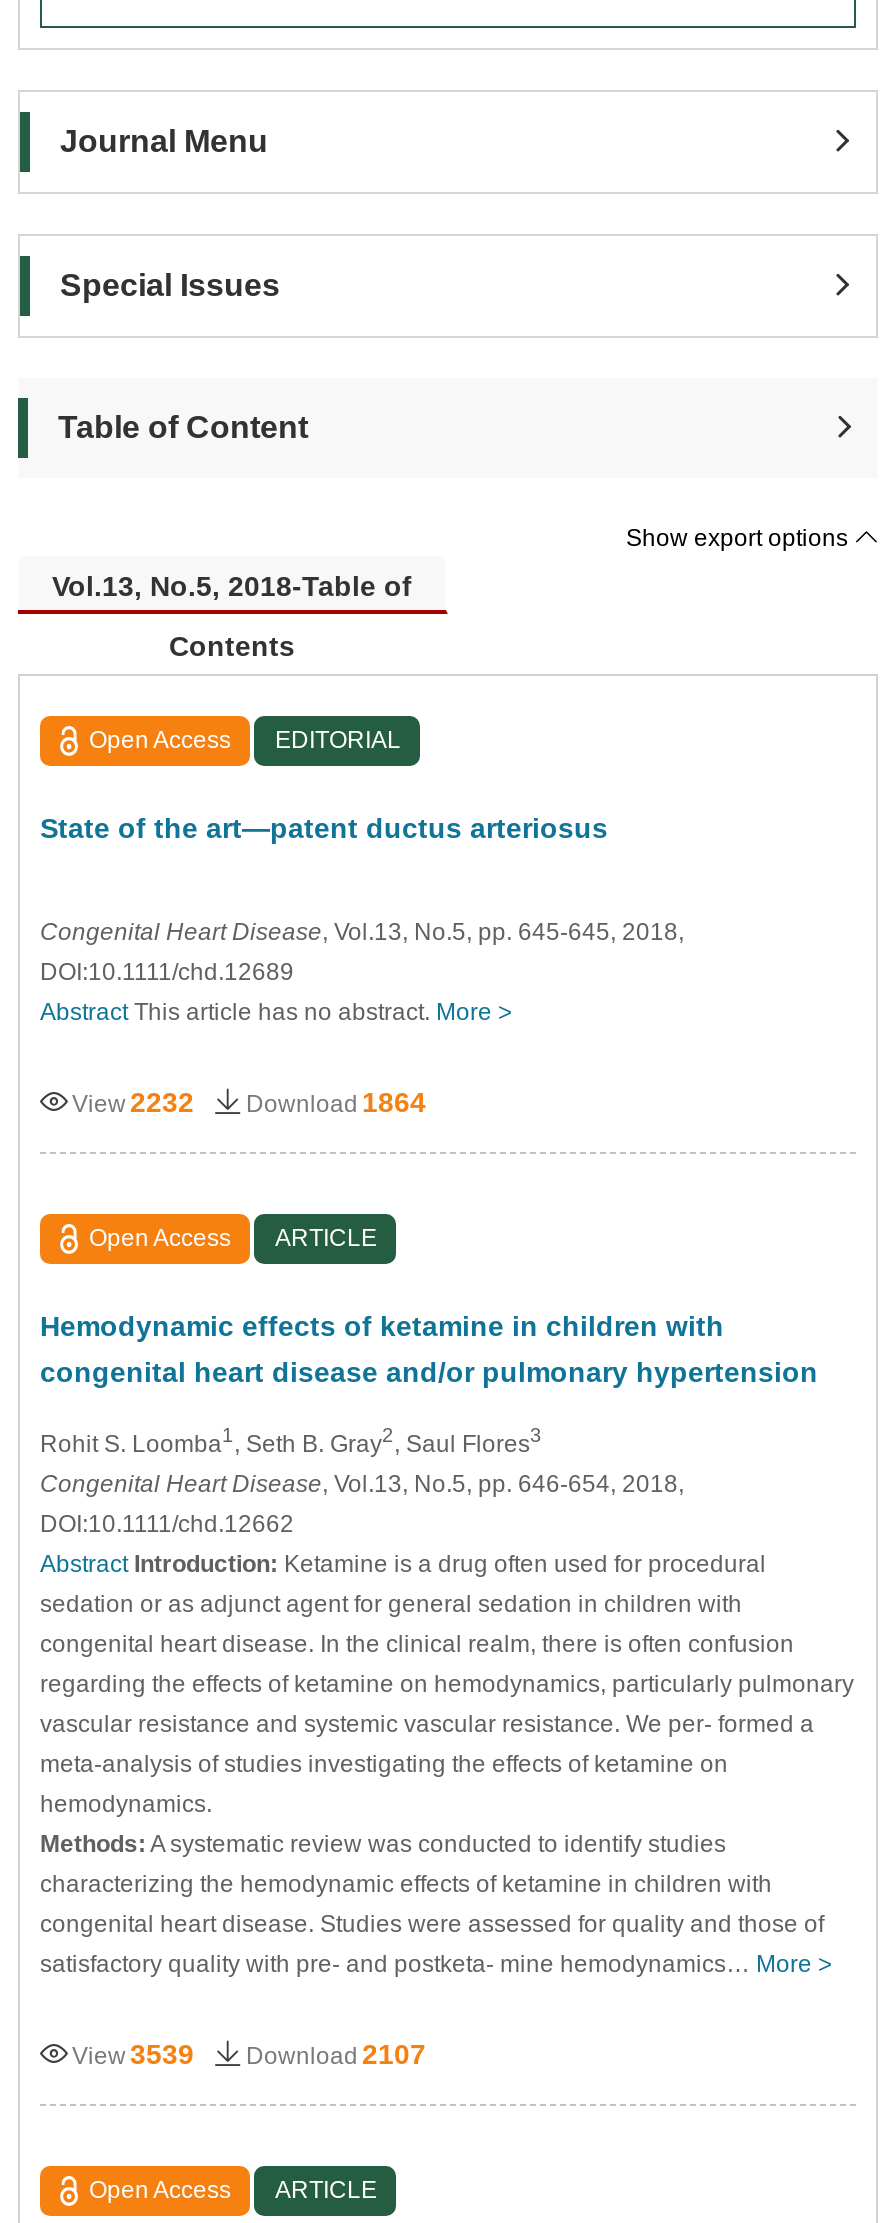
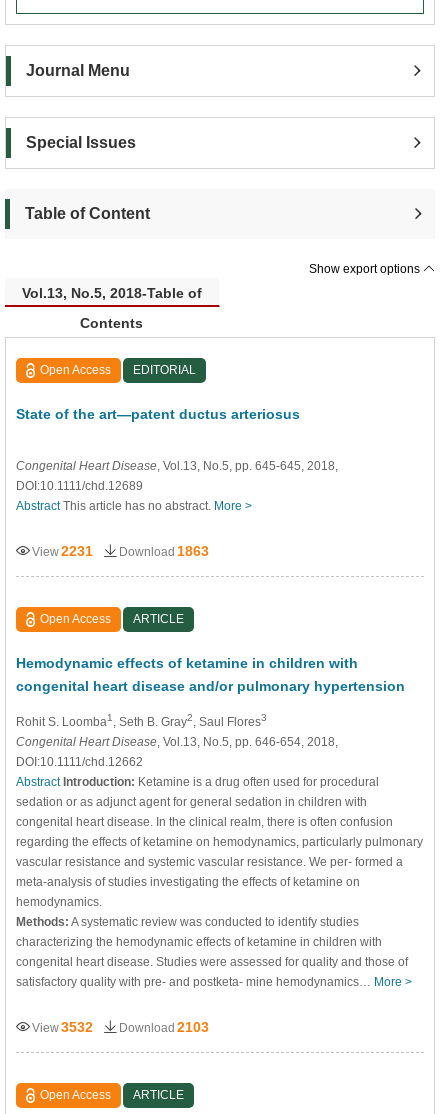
[72,1085,194,1117] View 2232 -> [32,542,93,558] View 2231
[246,1085,426,1117] Download 1864 -> [119,542,209,558] Download 1863
[72,2037,194,2069] View 3539 -> [32,1018,93,1034] View 3532
[246,2037,426,2069] Download 2107 -> [119,1018,209,1034] Download 2103

